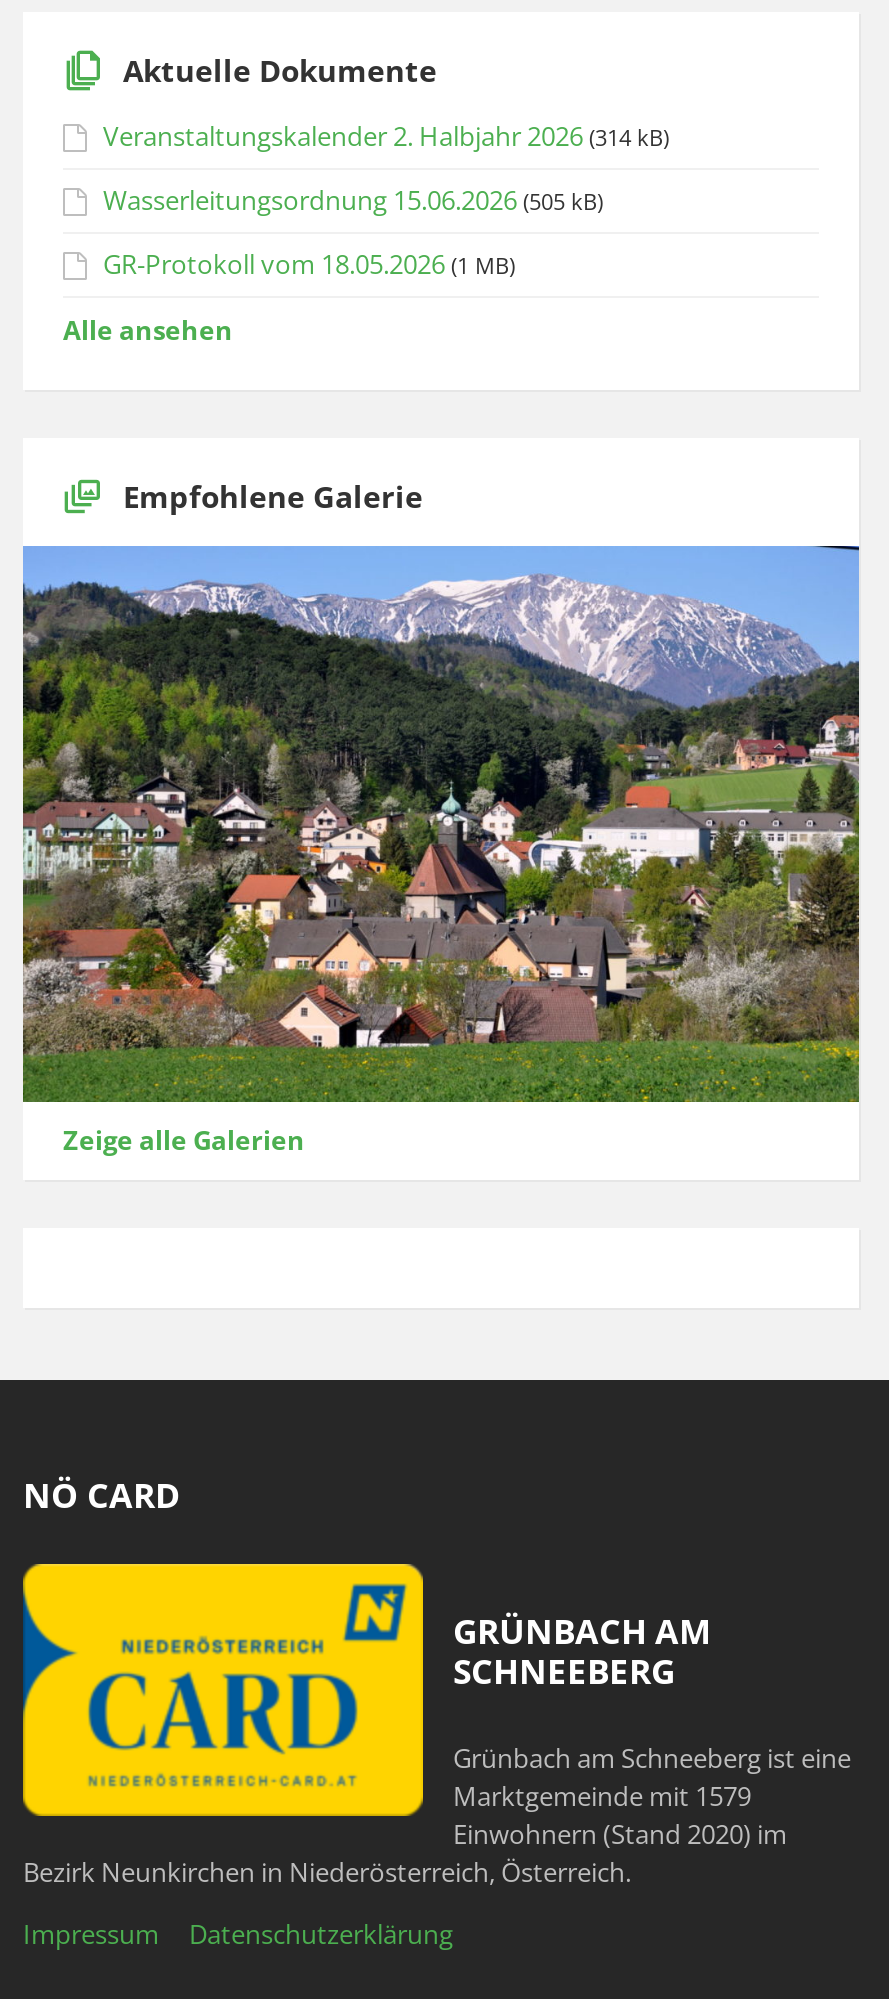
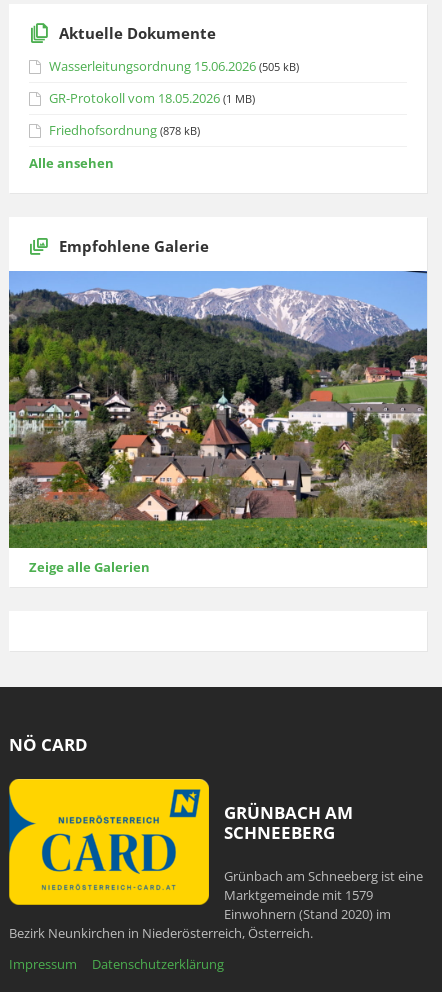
[103,119,669,155] Veranstaltungskalender 2. Halbjahr 2026 (314 kB) -> none
moved [103,183,603,283] -> [49,56,299,106]: Wasserleitungsordnung 15.06.2026 (505 kB) | GR-Protokoll vom 18.05.2026 (1 MB)
none -> [49,120,200,138] Friedhofsordnung (878 kB)

